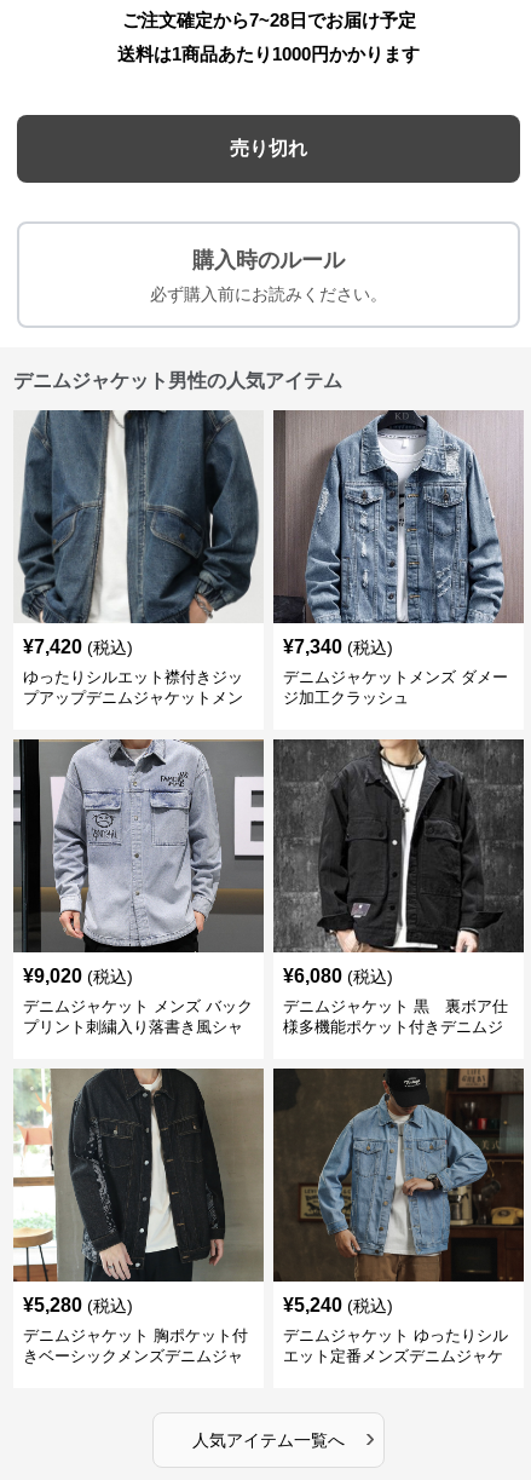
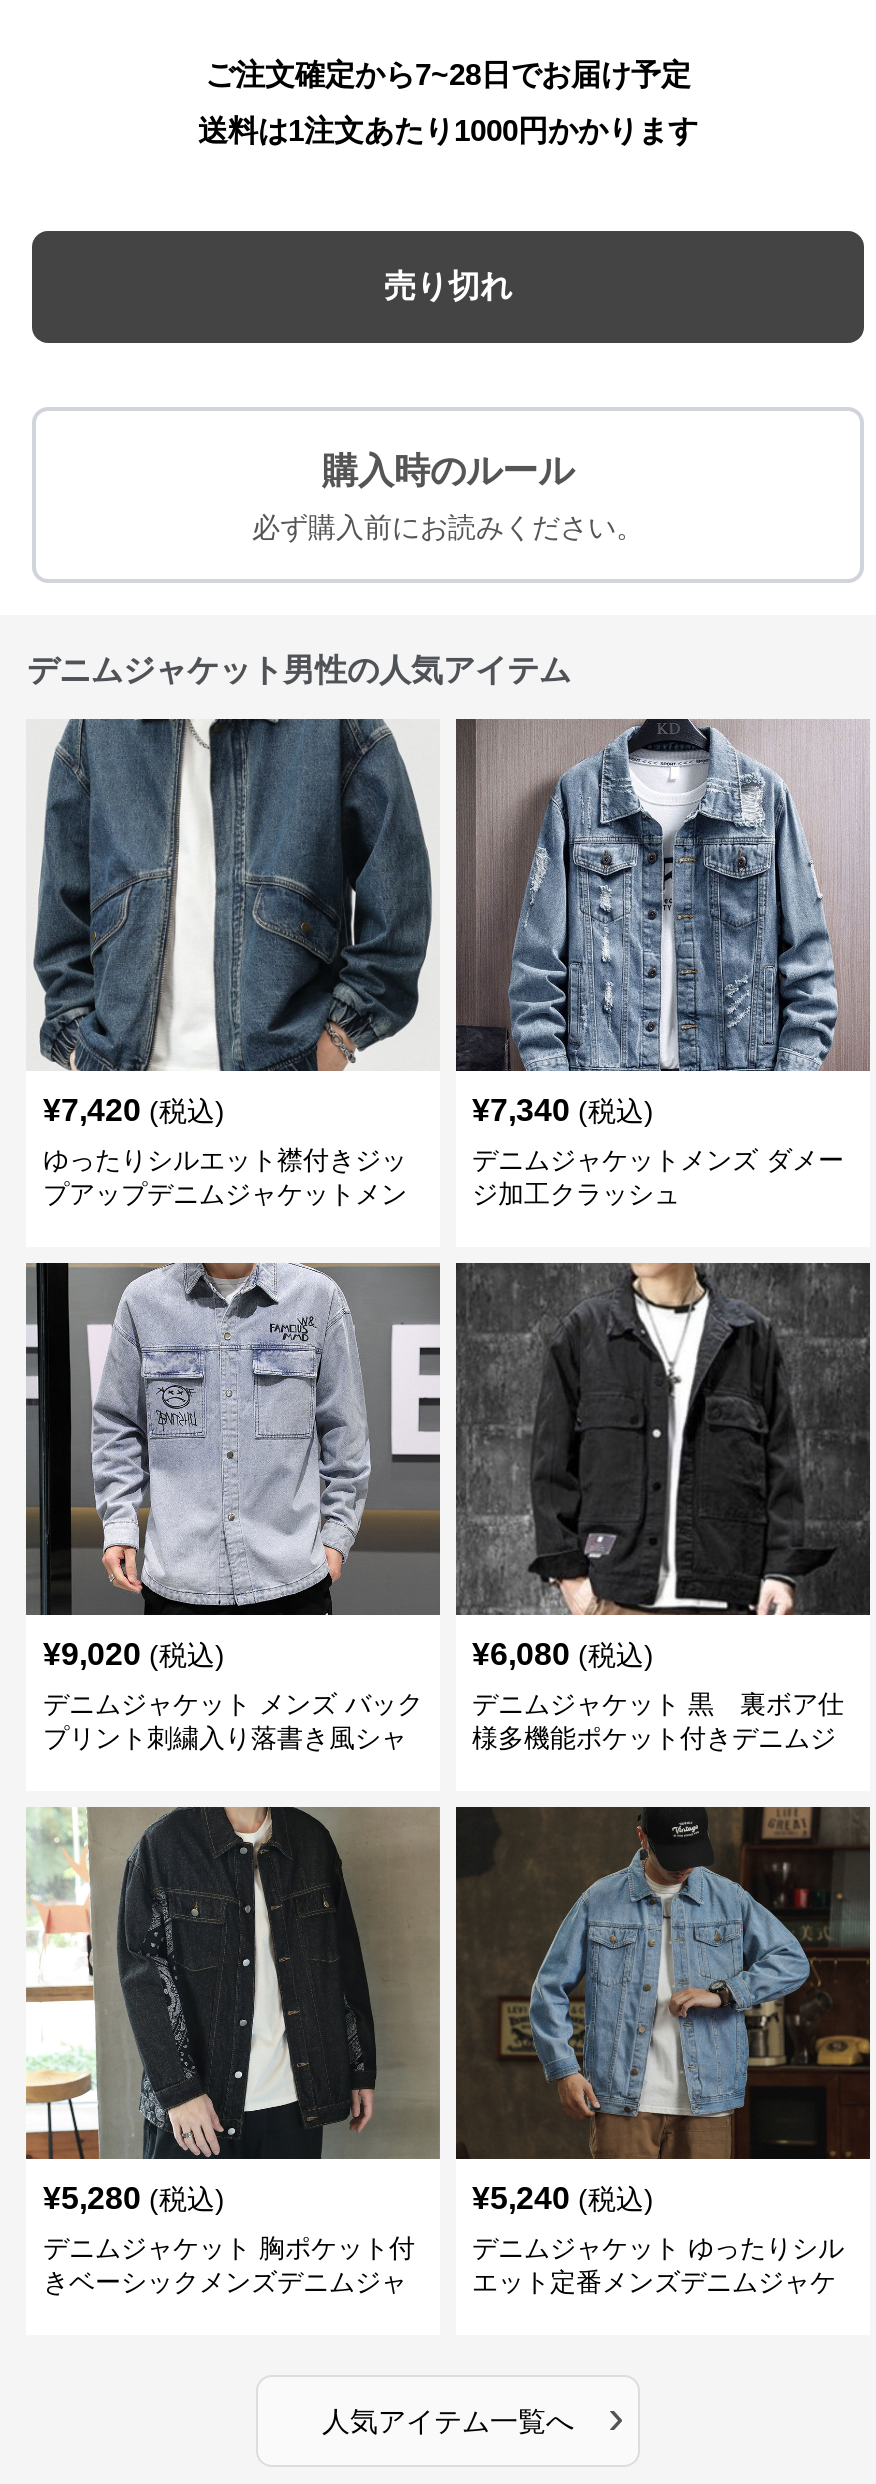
[117,44,420,65] 送料は1商品あたり1000円かかります -> [198,114,698,148] 送料は1注文あたり1000円かかります

